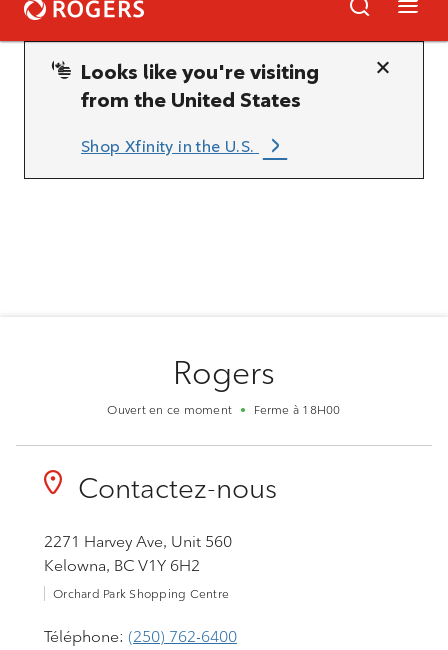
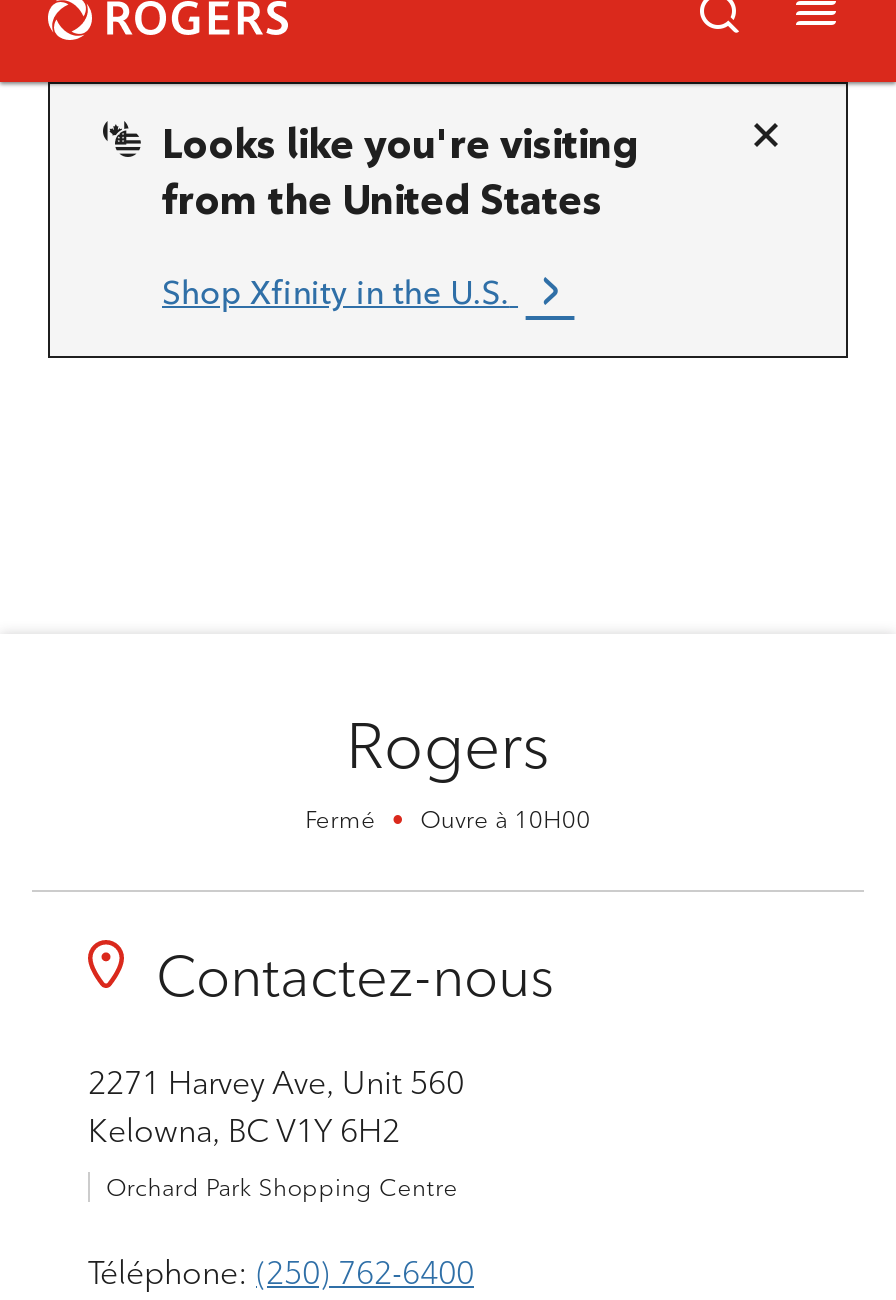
[107,402,341,417] Ouvert en ce moment • Ferme à 18H00 -> [305,804,591,834] Fermé • Ouvre à 10H00

